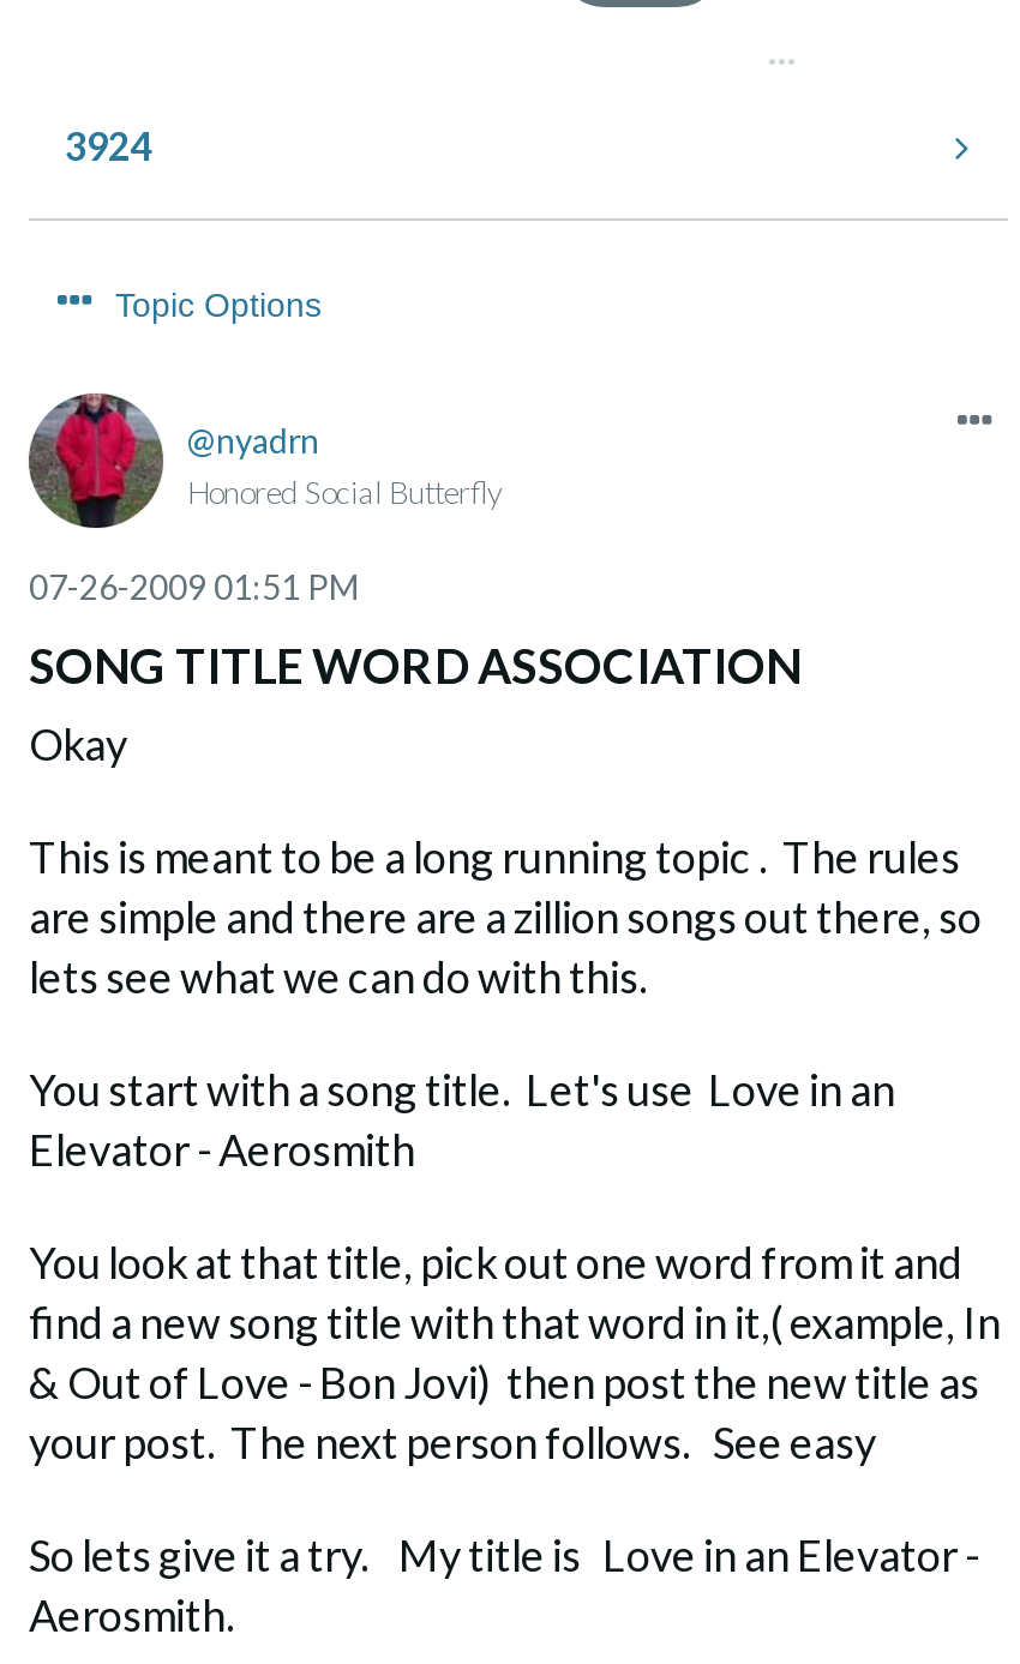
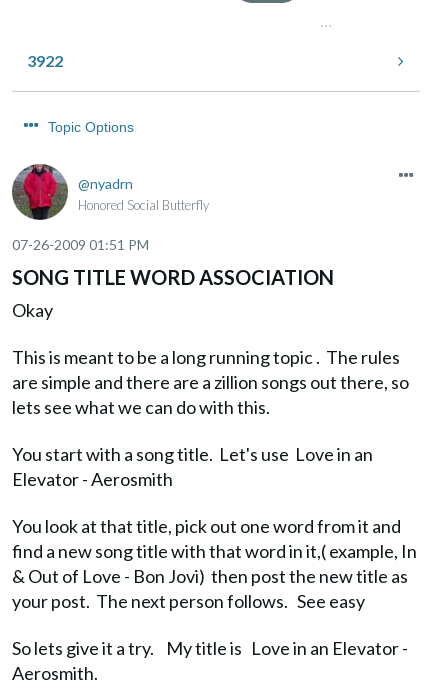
[65,122,151,167] 3924 -> [27,51,63,70] 3922

